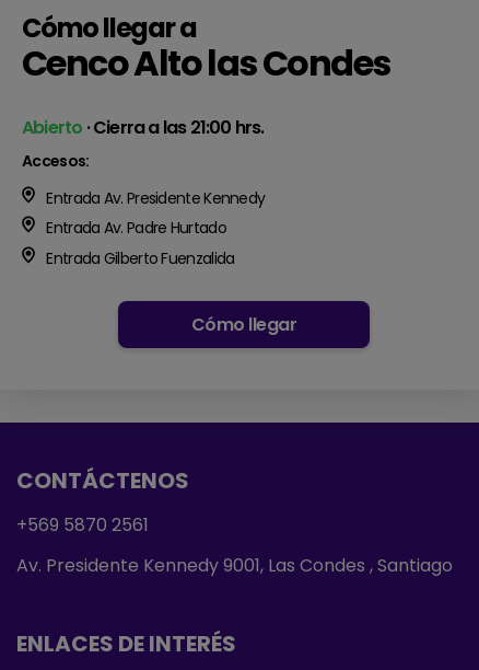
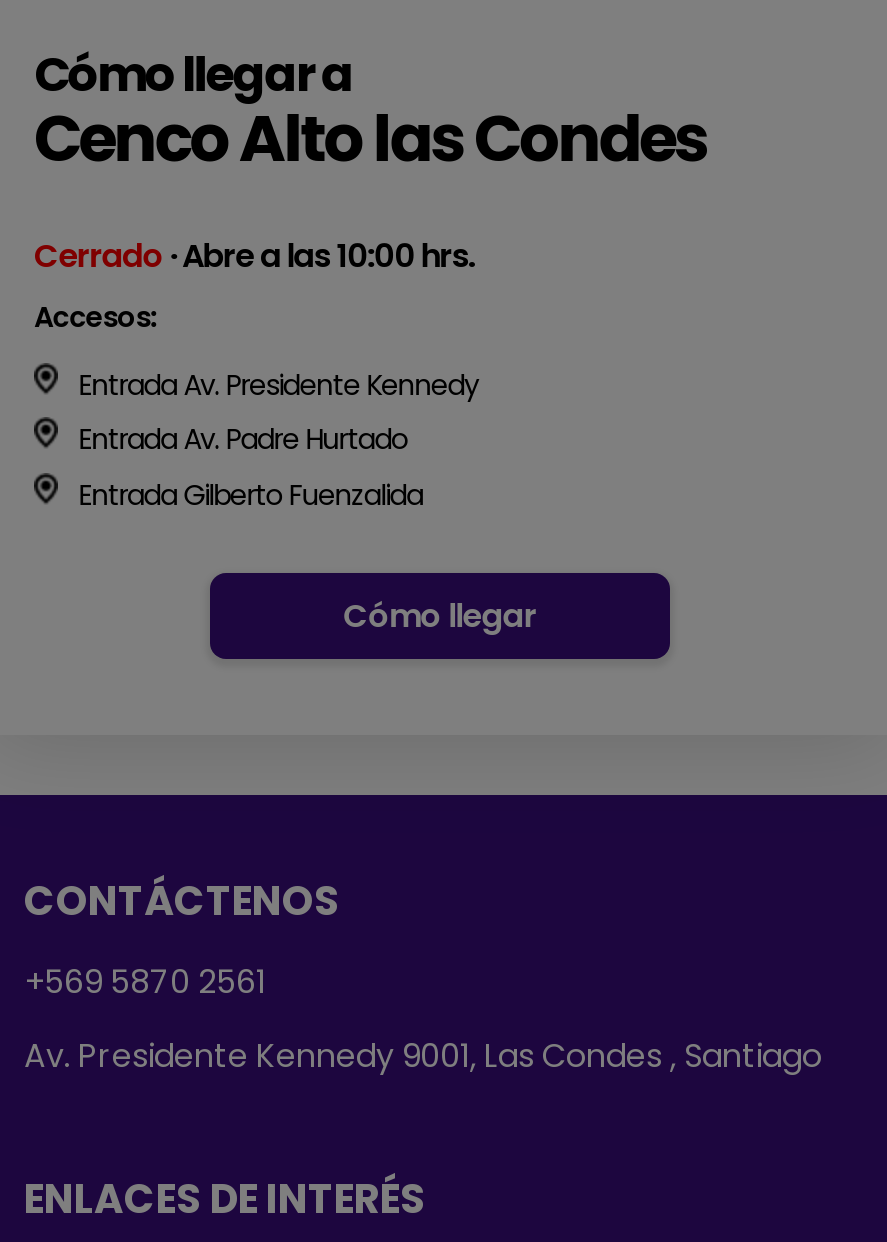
[22,115,264,140] Abierto · Cierra a las 21:00 hrs. -> [34,232,474,278] Cerrado · Abre a las 10:00 hrs.

